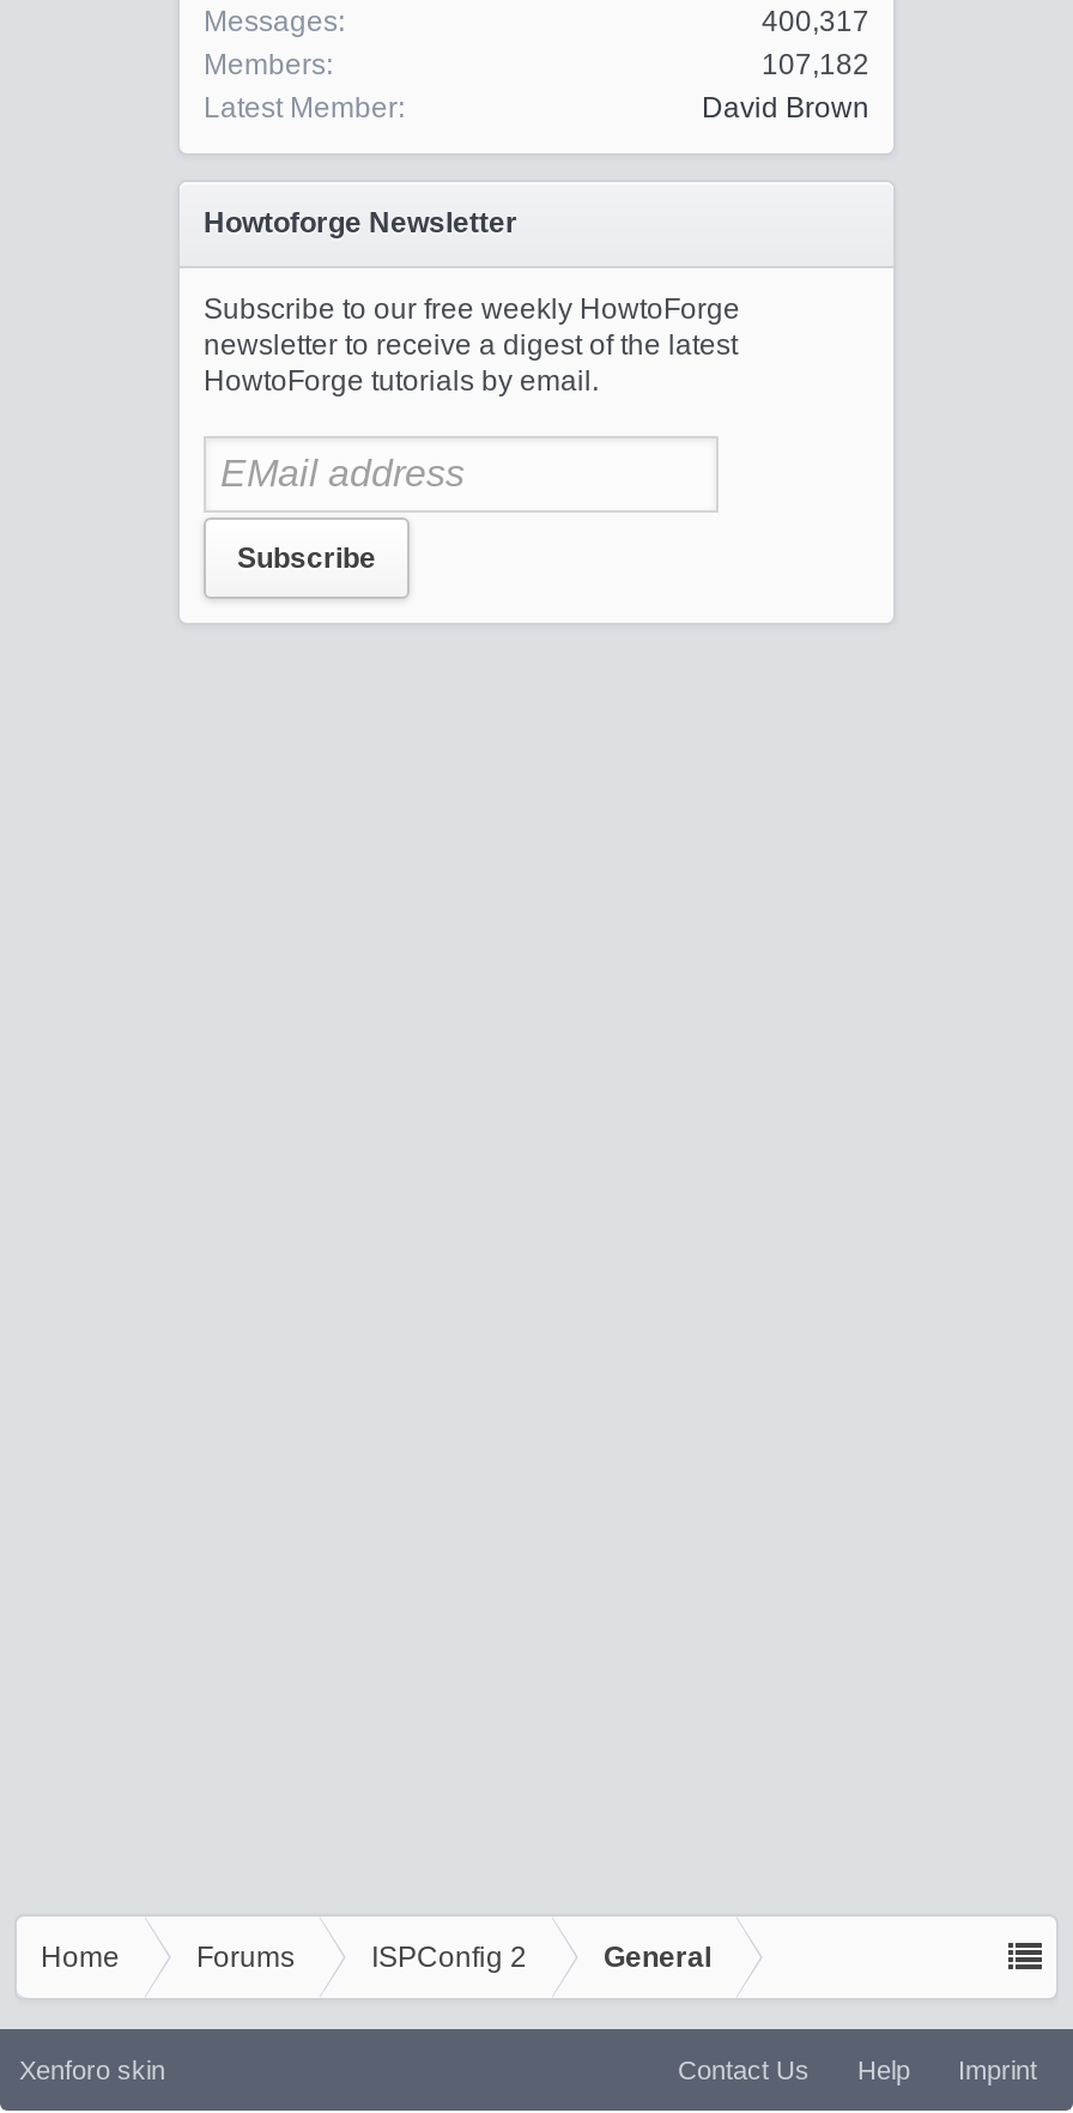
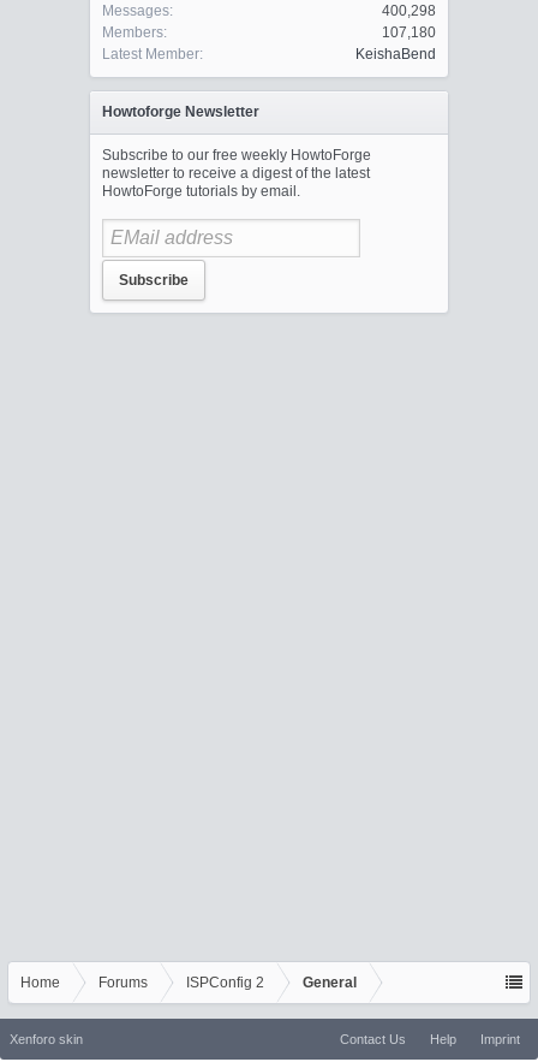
[762,5,869,38] 400,317 -> [382,2,436,19] 400,298
[762,48,869,81] 107,182 -> [382,24,436,41] 107,180
[702,91,869,125] David Brown -> [355,46,436,63] KeishaBend

